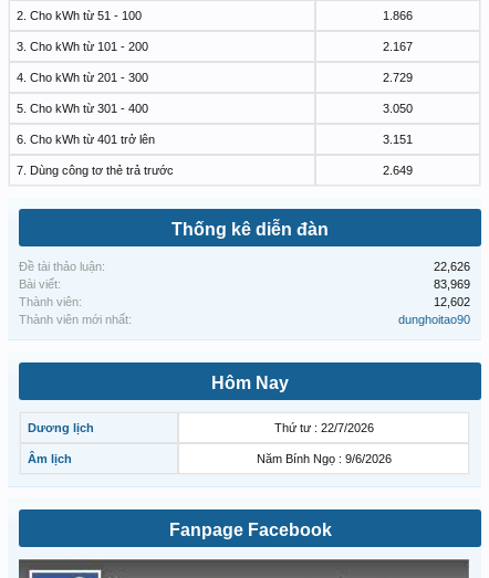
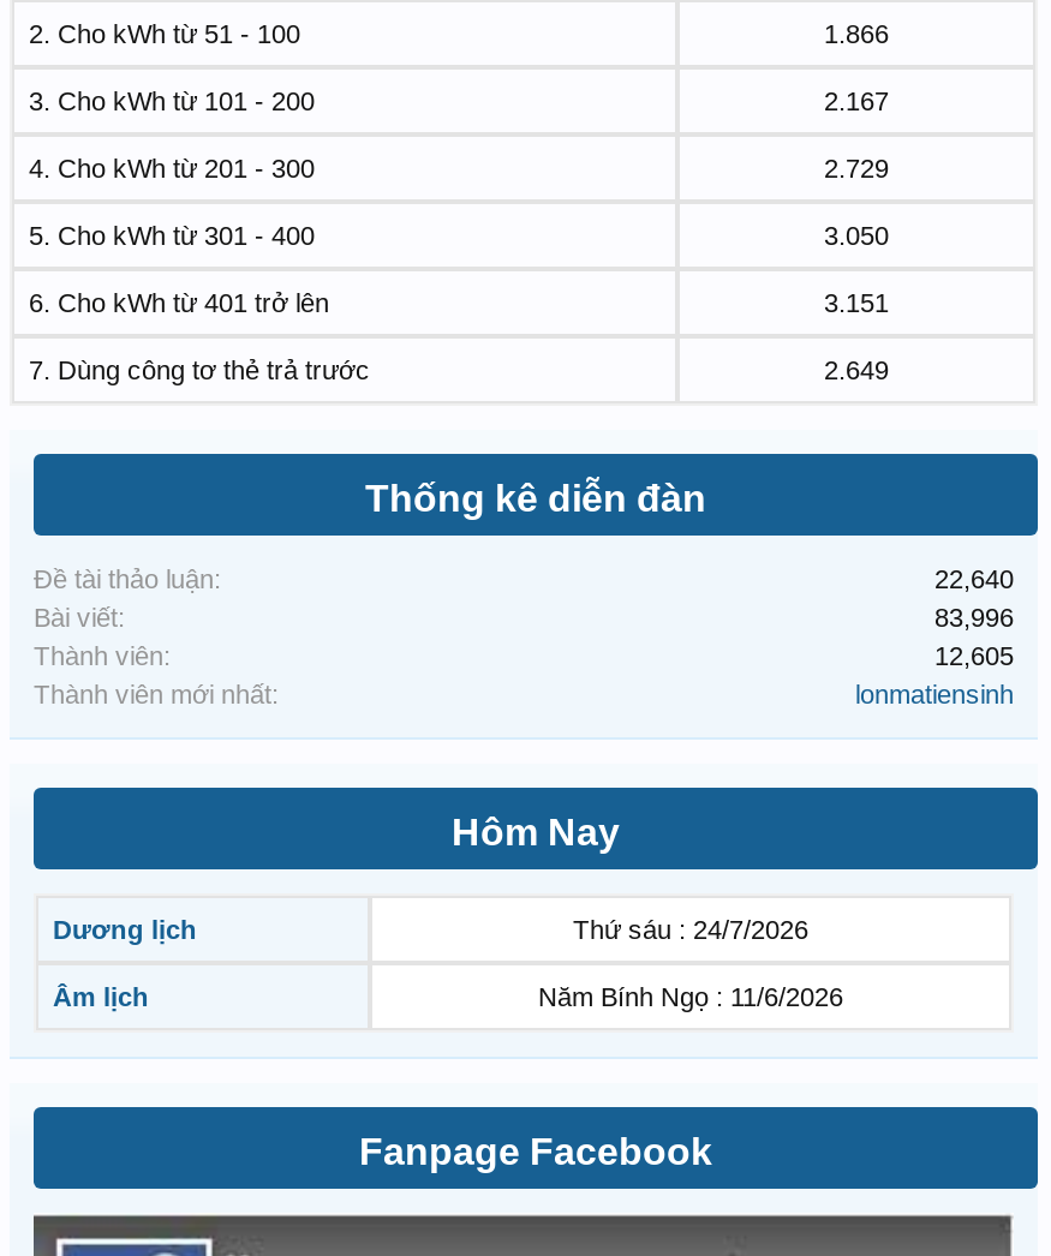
[434,260,470,273] 22,626 -> [934,565,1014,594] 22,640
[434,278,470,291] 83,969 -> [934,603,1014,632] 83,996
[434,295,470,309] 12,602 -> [934,642,1014,671] 12,605
[398,313,470,326] dunghoitao90 -> [855,680,1014,709] lonmatiensinh
[274,421,373,435] Thứ tư : 22/7/2026 -> [573,915,808,944] Thứ sáu : 24/7/2026
[256,452,391,465] Năm Bính Ngọ : 9/6/2026 -> [538,983,843,1012] Năm Bính Ngọ : 11/6/2026

